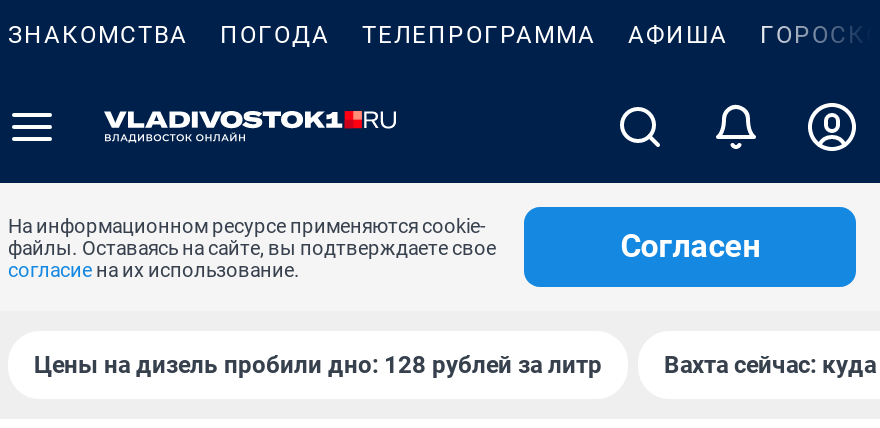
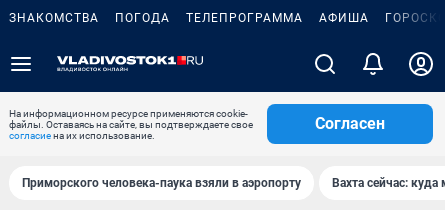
[34,351,602,379] Цены на дизель пробили дно: 128 рублей за литр -> [22,176,301,190] Приморского человека-паука взяли в аэропорту

